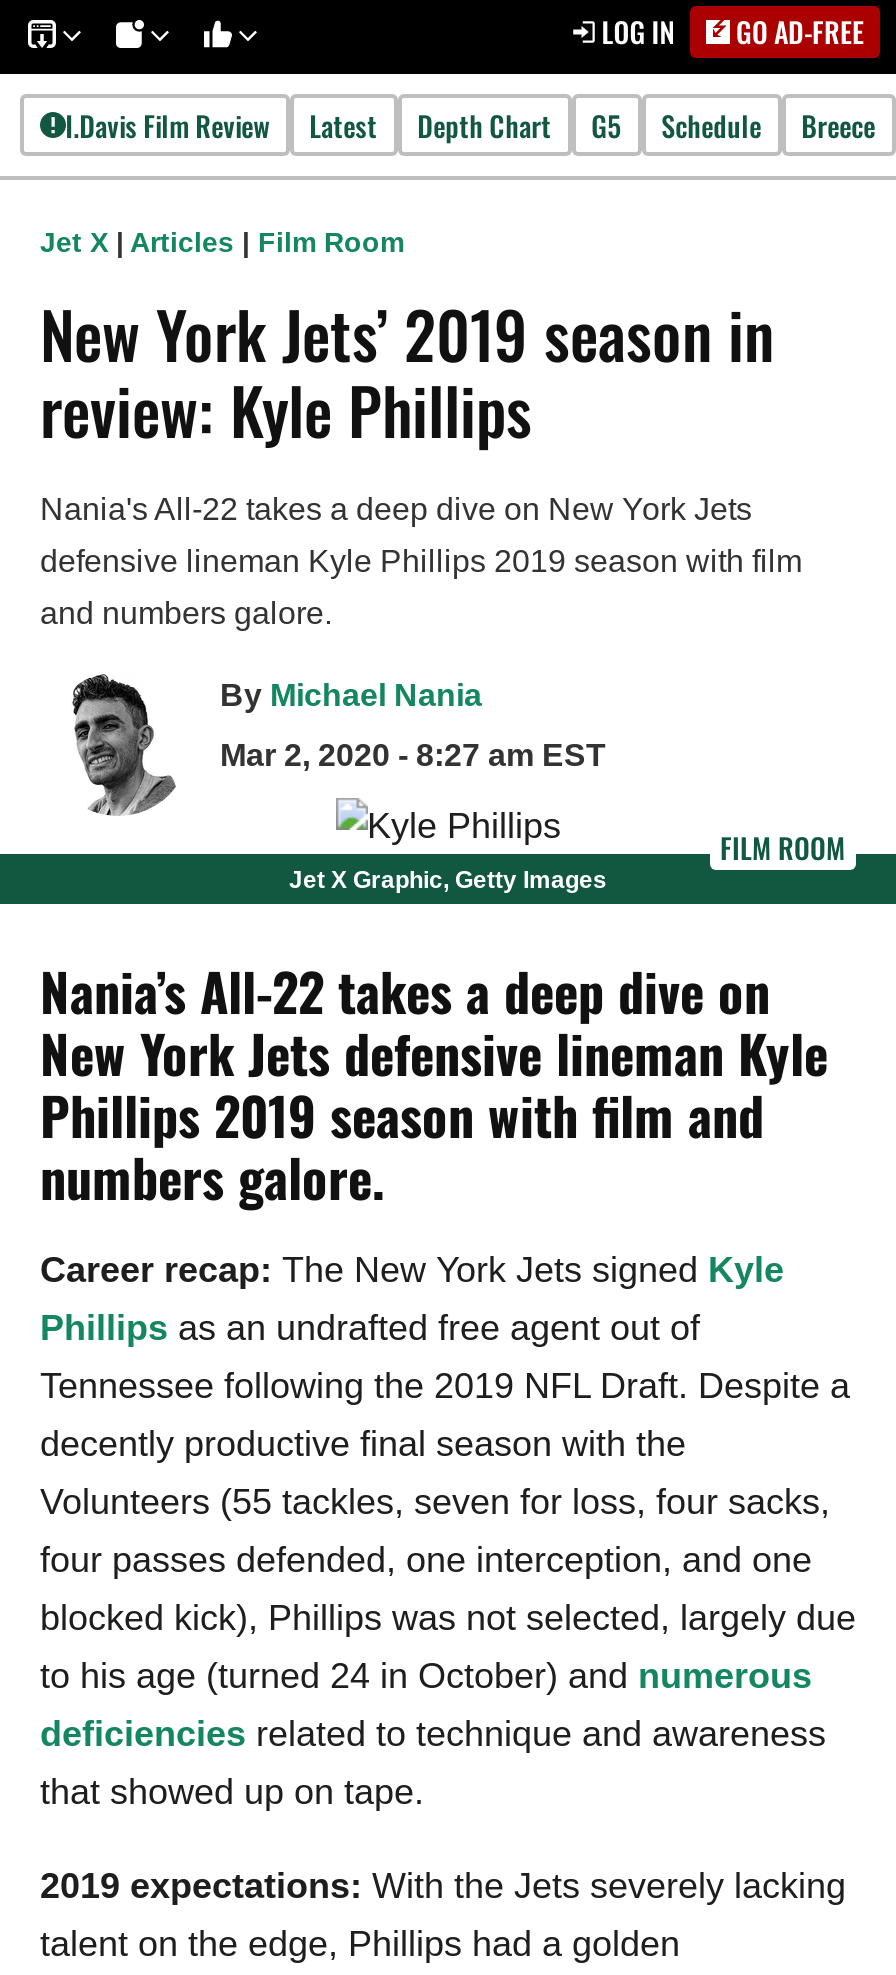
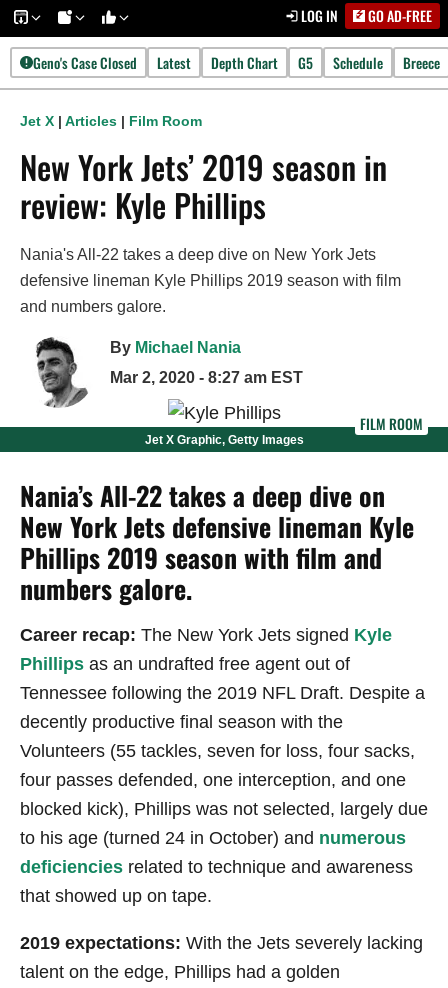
[65,104,269,146] I.Davis Film Review -> [33,52,137,73] Geno's Case Closed

